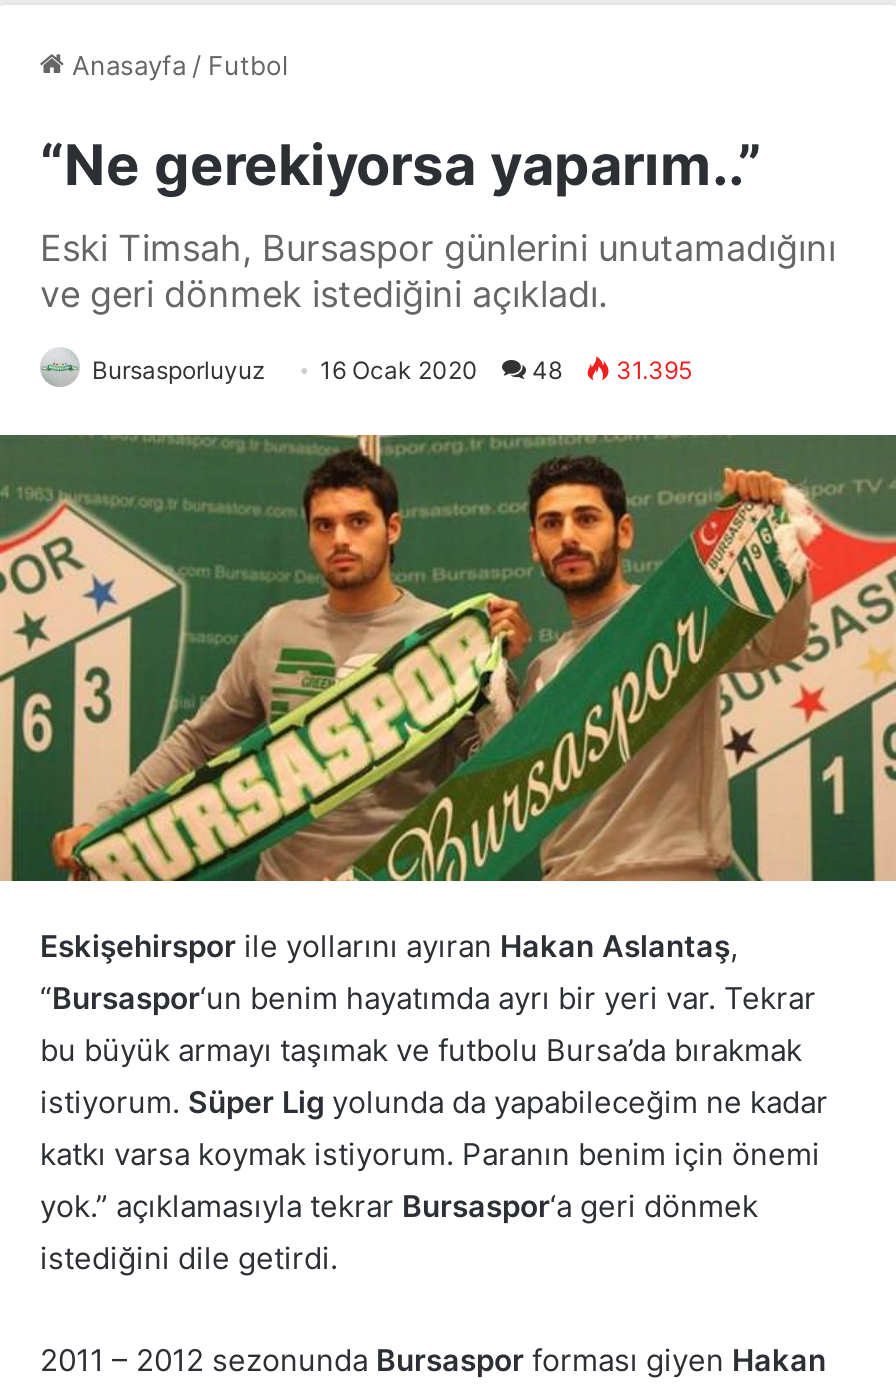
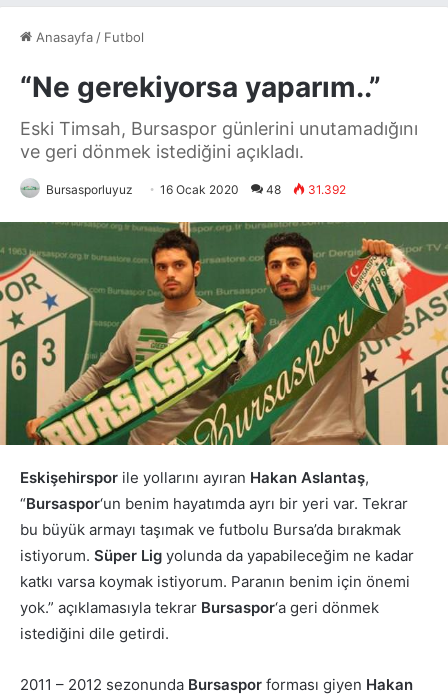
[92,355,692,385] Bursasporluyuz 16 Ocak 2020 48 31.395 -> [46,182,346,197] Bursasporluyuz 16 Ocak 2020 48 31.392

